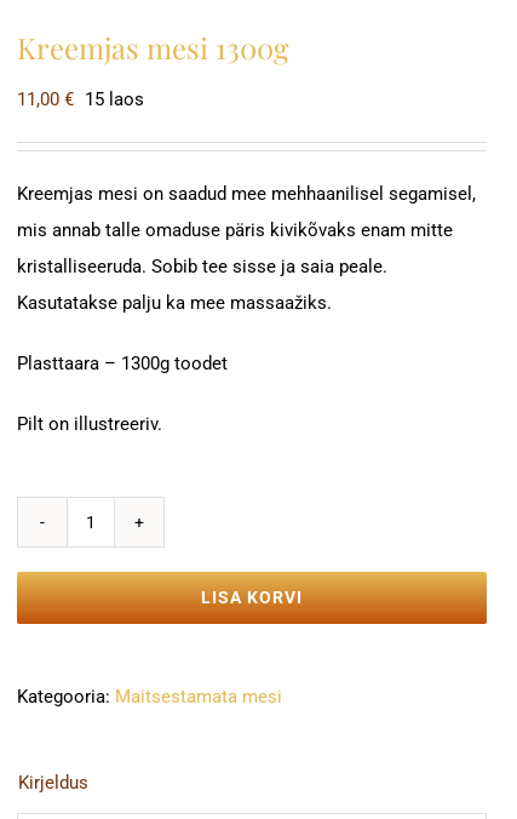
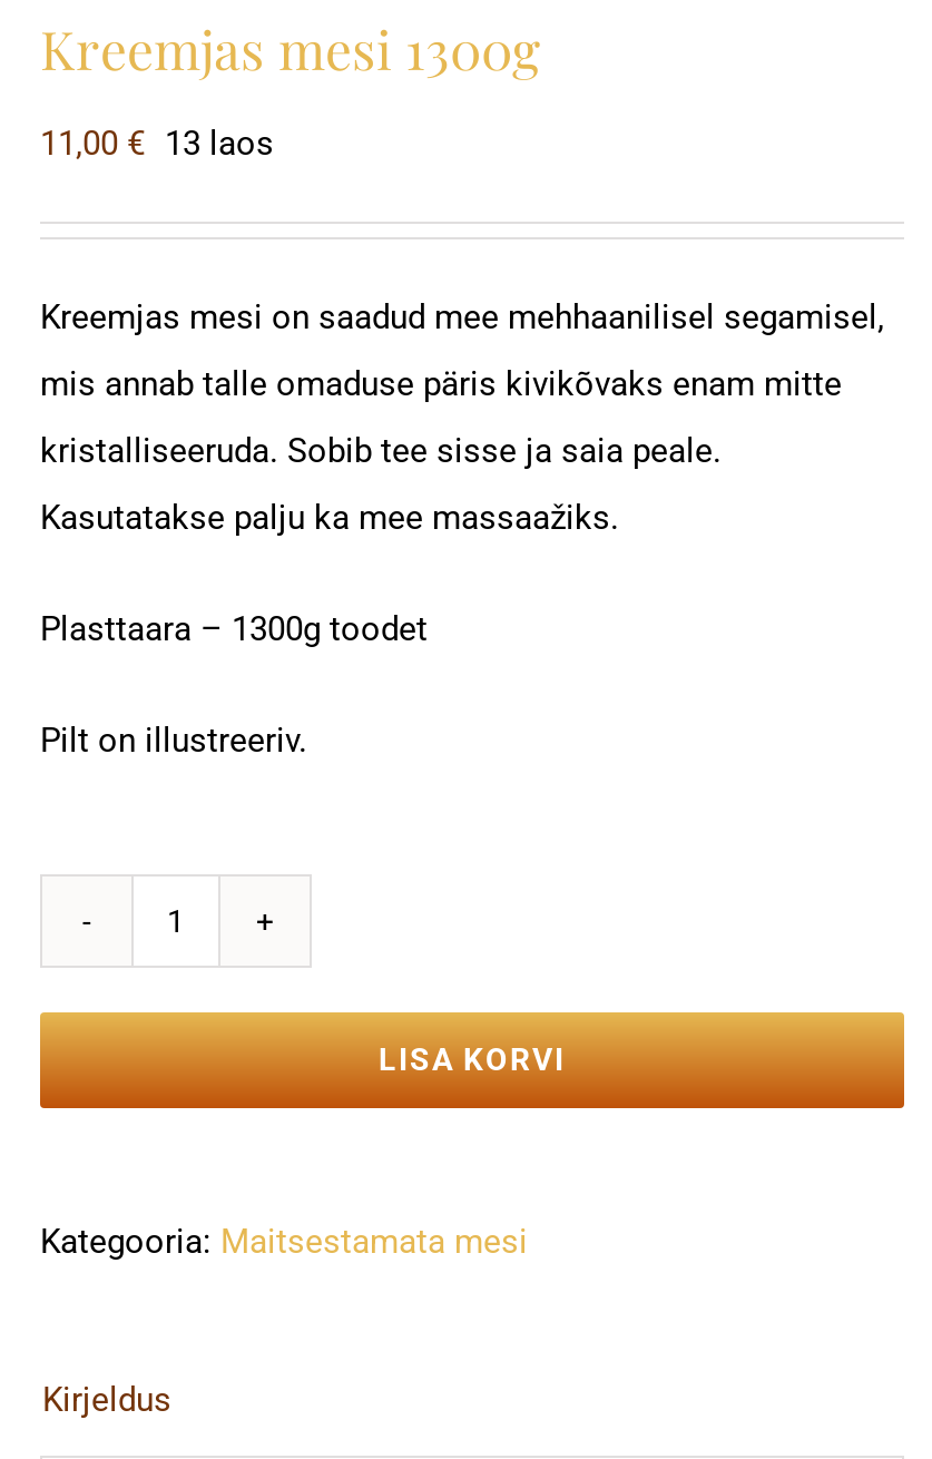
[17,88,144,110] 11,00 € 15 laos -> [40,124,274,164] 11,00 € 13 laos

